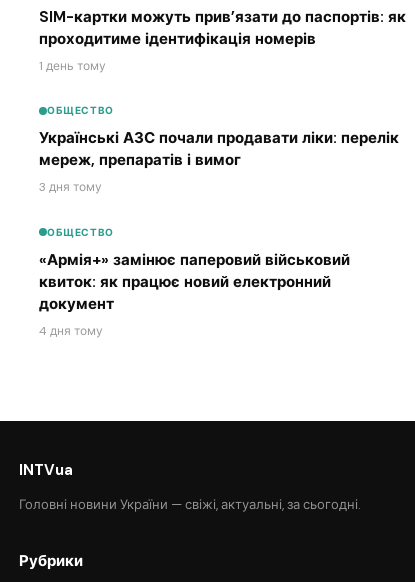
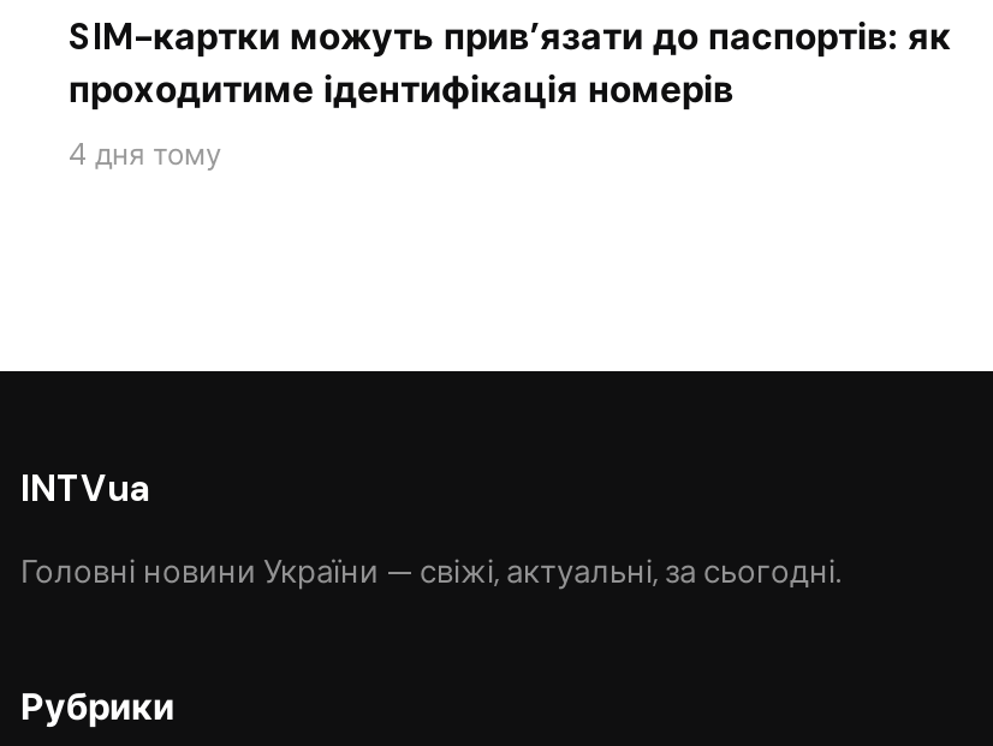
[39,58,399,314] 1 день тому | ОБЩЕСТВО | Українські АЗС почали продавати ліки: перелік | мереж, препаратів і вимог | 3 дня тому | ОБЩЕСТВО | «Армія+» замінює паперовий військовий | квиток: як працює новий електронний | документ -> none

